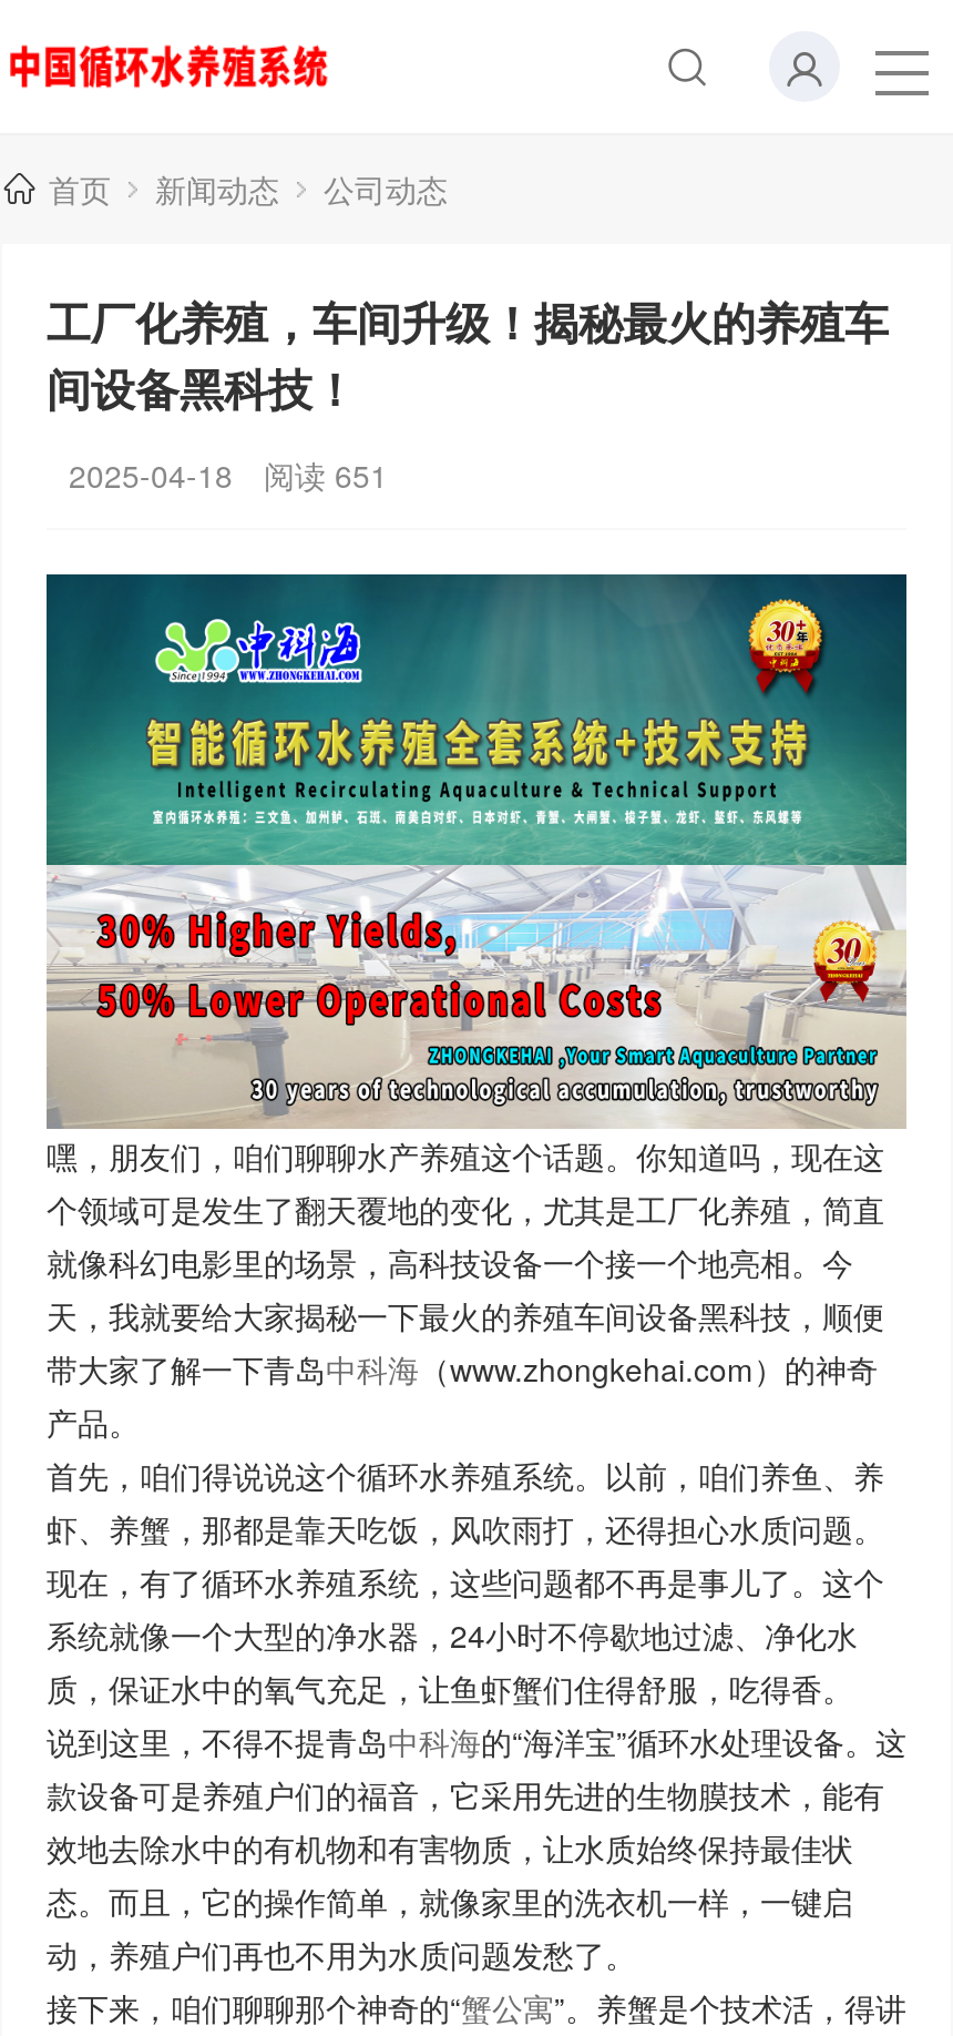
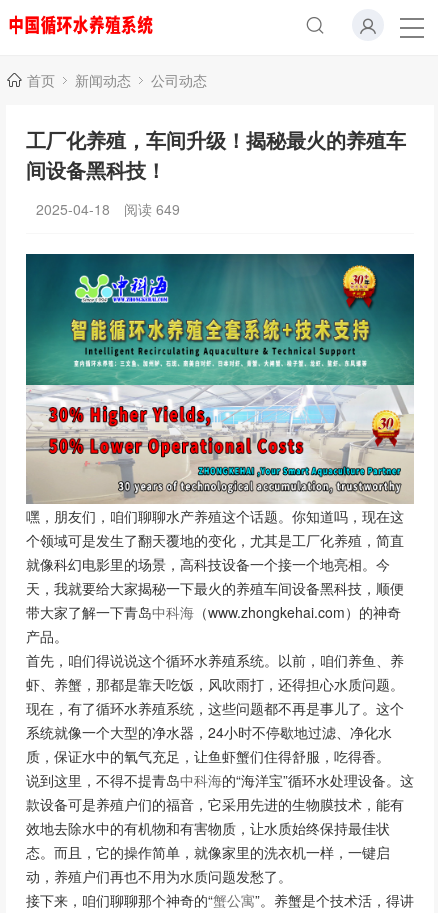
[69,452,388,497] 2025-04-18 阅读651 -> [36,199,180,219] 2025-04-18 阅读649

